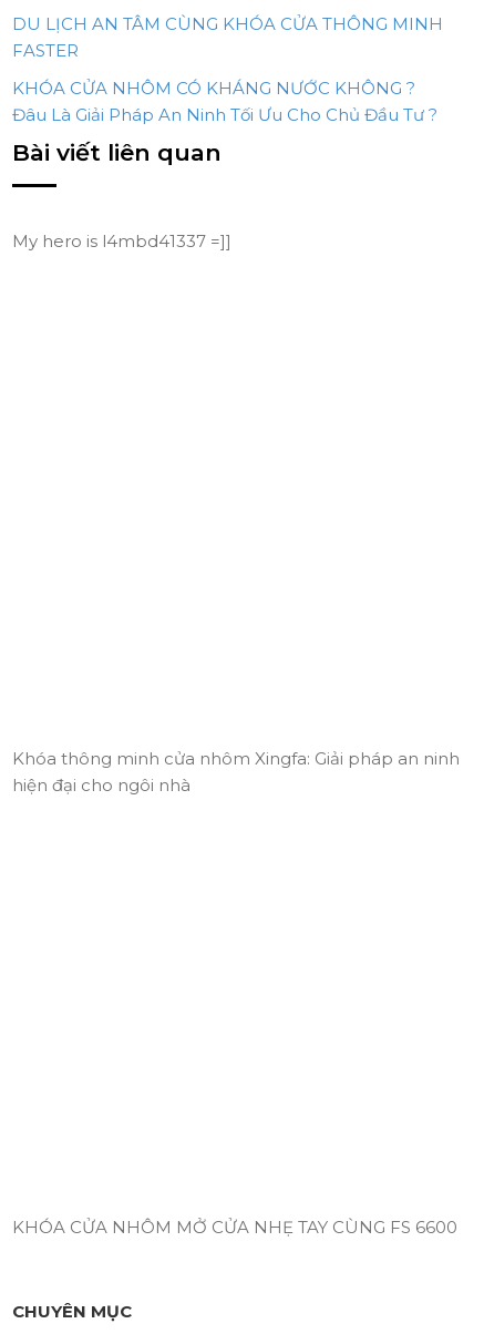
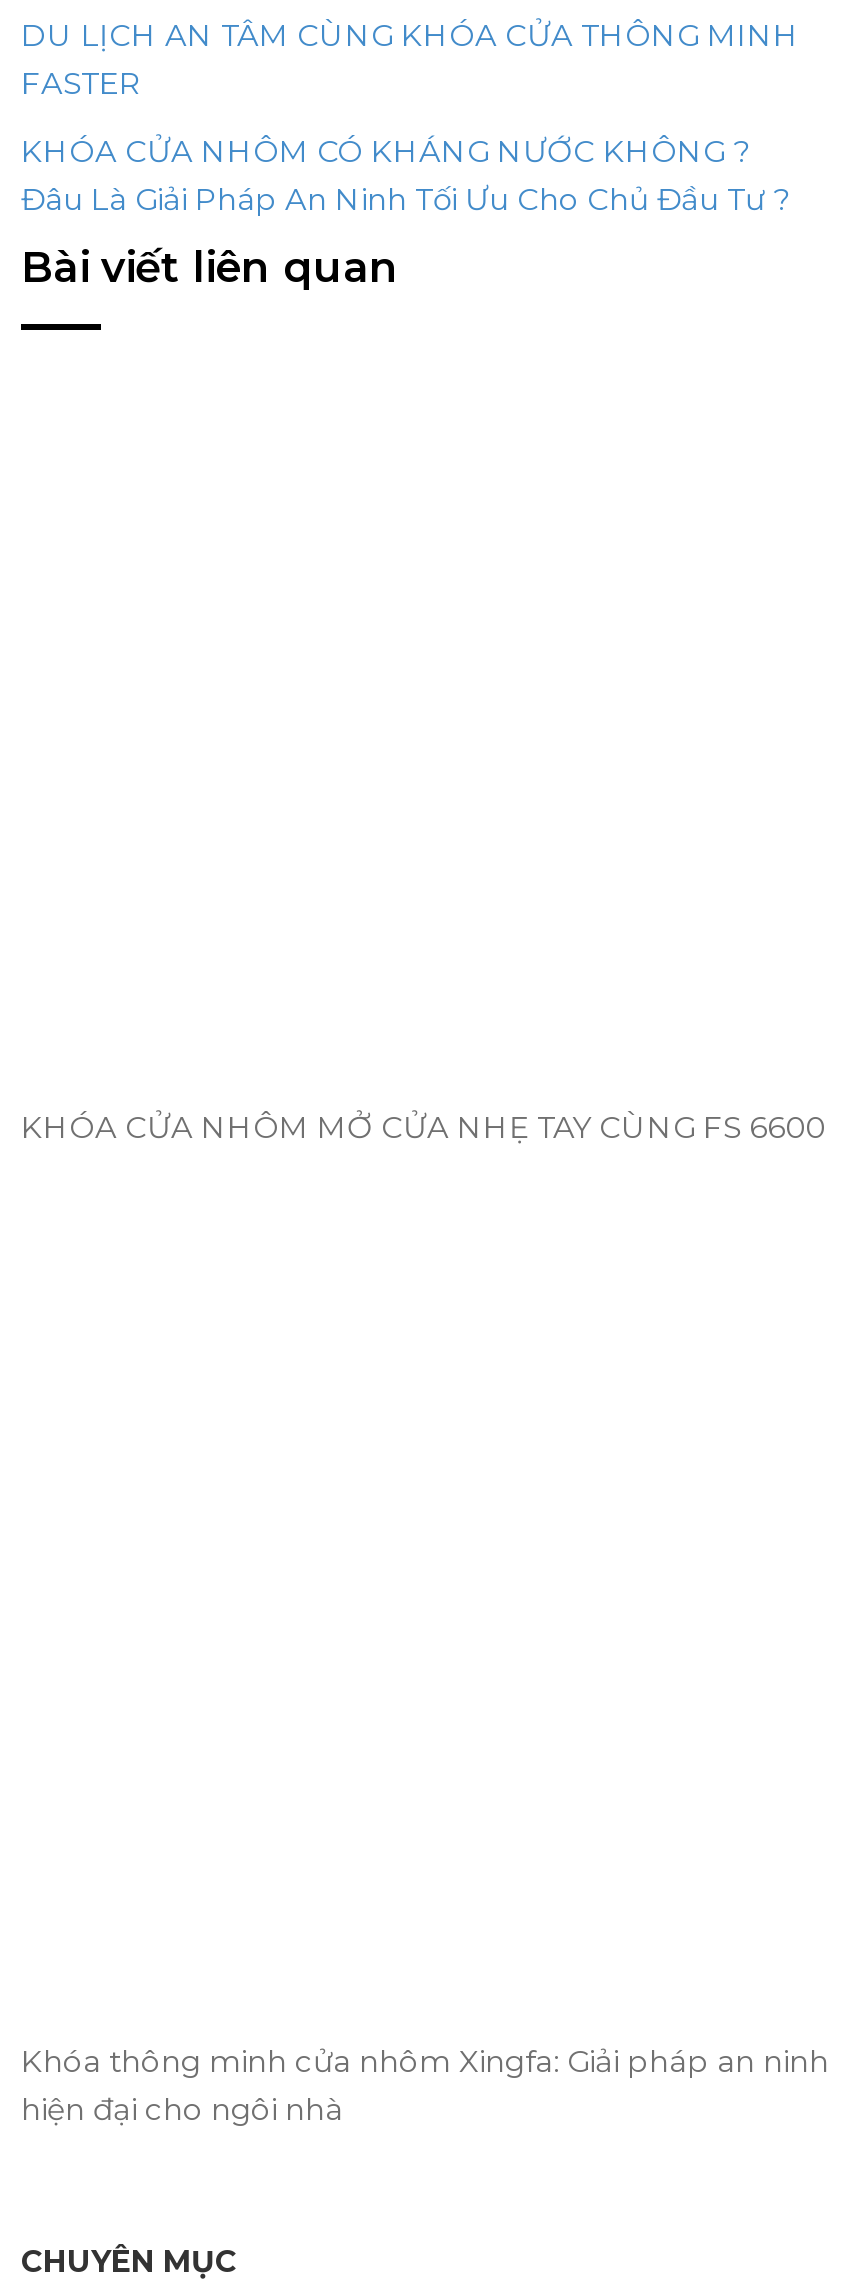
[12,230,231,251] My hero is l4mbd41337 =]] -> none
moved [12,748,460,795] -> [21,2042,829,2128]: Khóa thông minh cửa nhôm Xingfa: Giải pháp an ninh | hiện đại cho ngôi nhà
moved [12,1217,457,1238] -> [21,1108,825,1146]: KHÓA CỬA NHÔM MỞ CỬA NHẸ TAY CÙNG FS 6600

